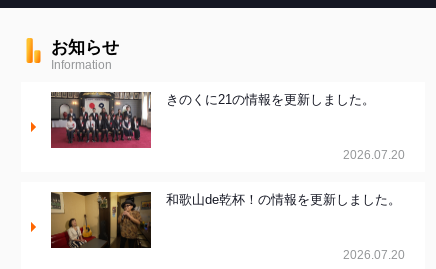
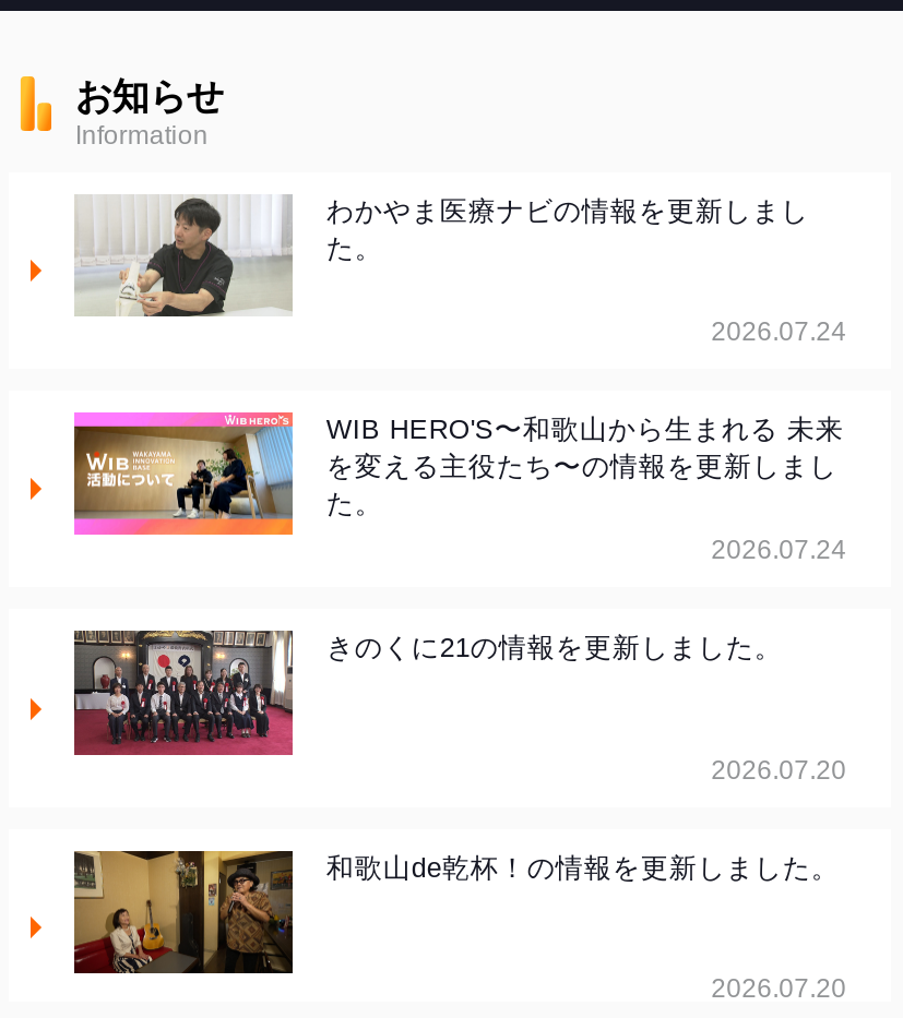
none -> [72,410,295,537] [image]
none -> [74,194,846,566] [image] | わかやま医療ナビの情報を更新しまし | た。 | 2026.07.24 | WIB HERO'S〜和歌山から生まれる 未来 | を変える主役たち〜の情報を更新しまし | た。 | 2026.07.24

